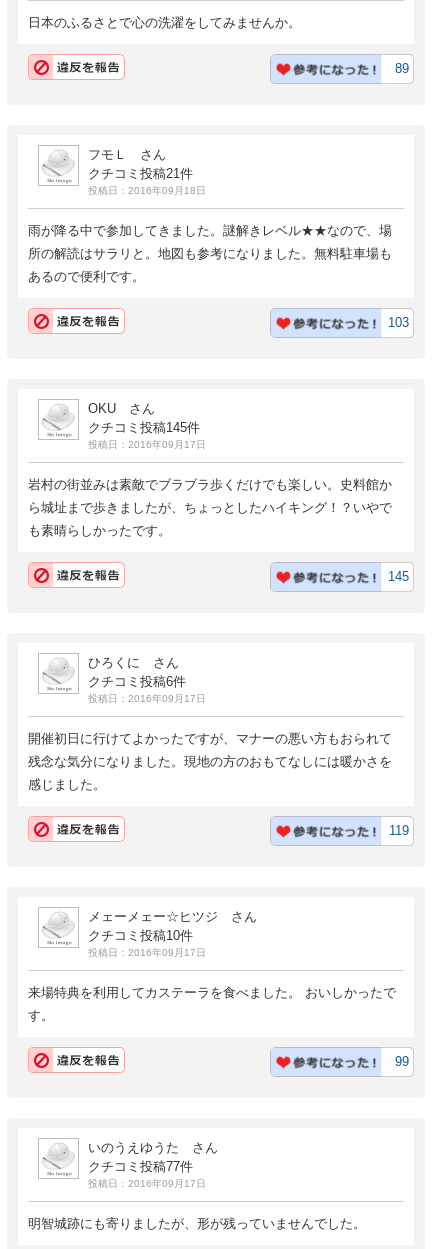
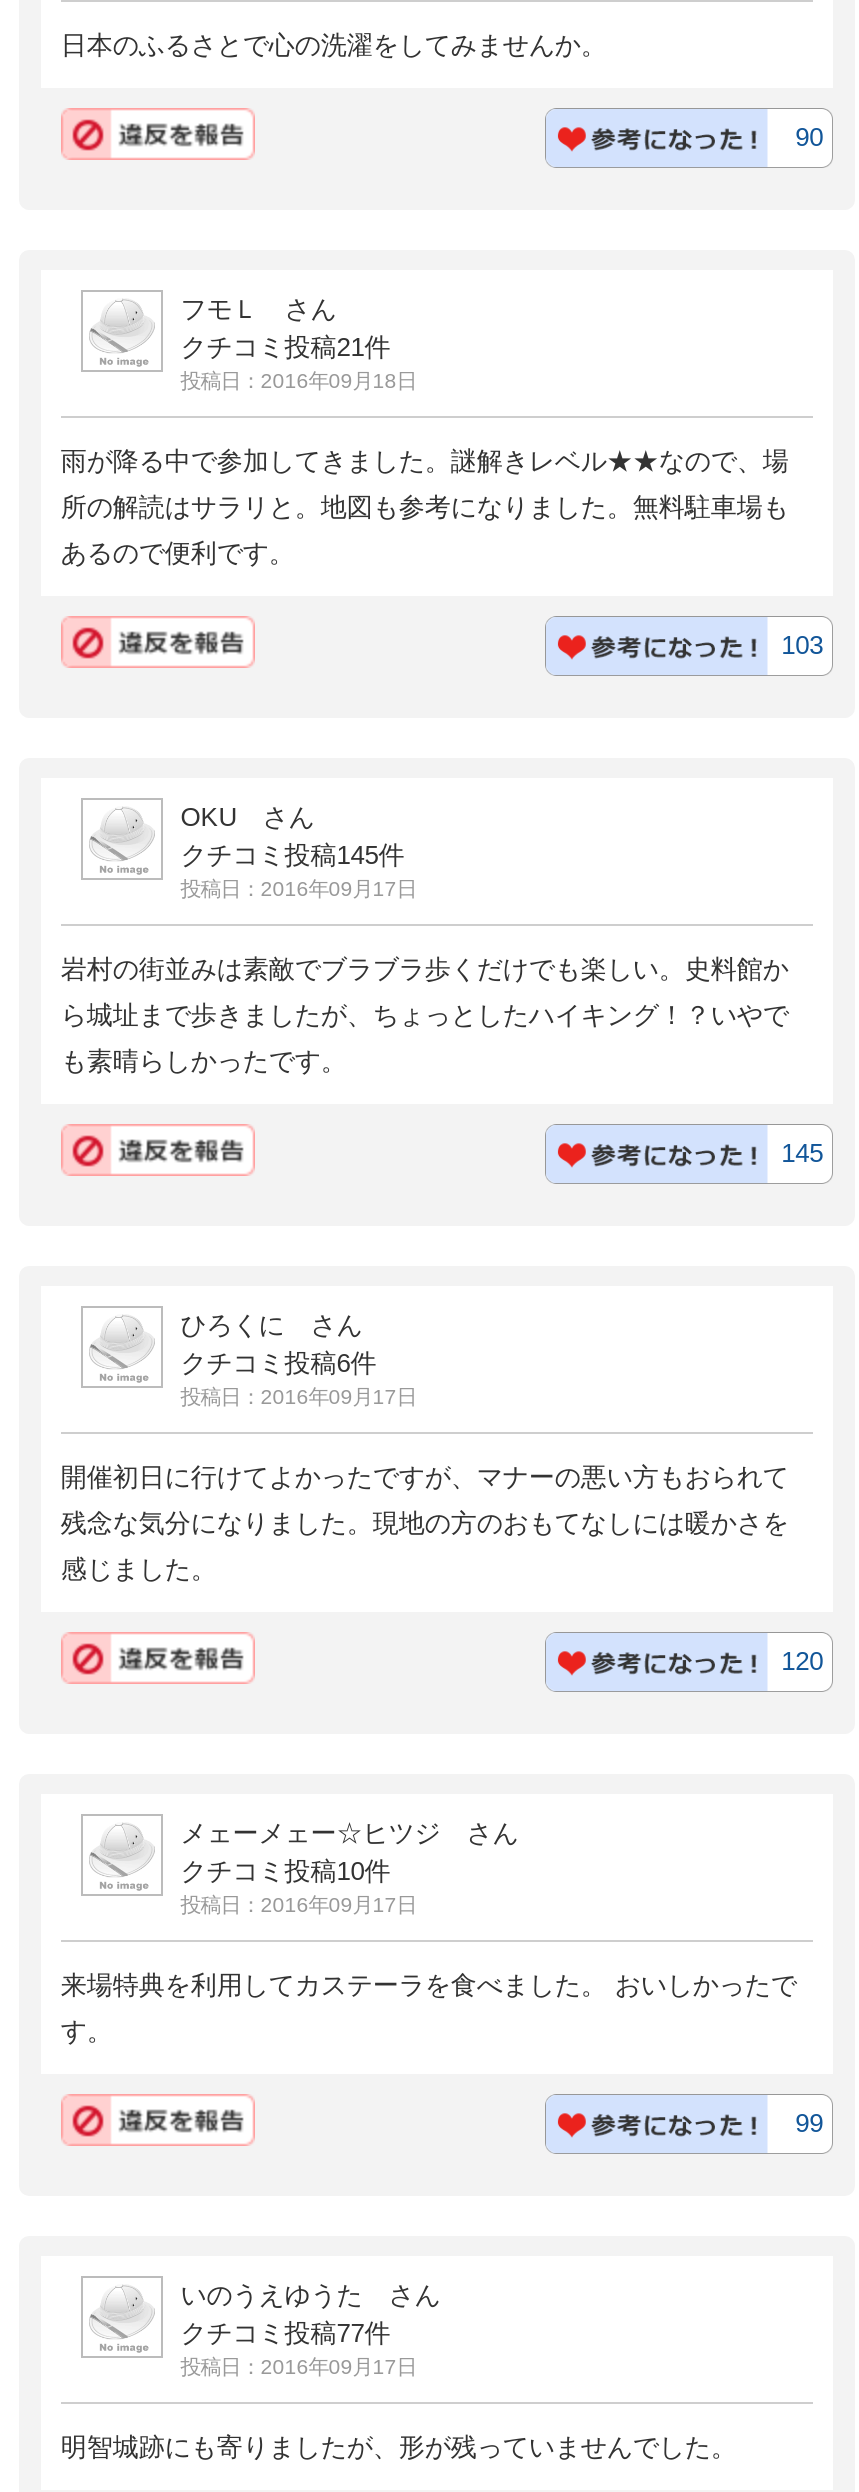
[395,61,409,76] 89 -> [795,122,823,152] 90
[389,823,409,838] 119 -> [781,1646,823,1676] 120

